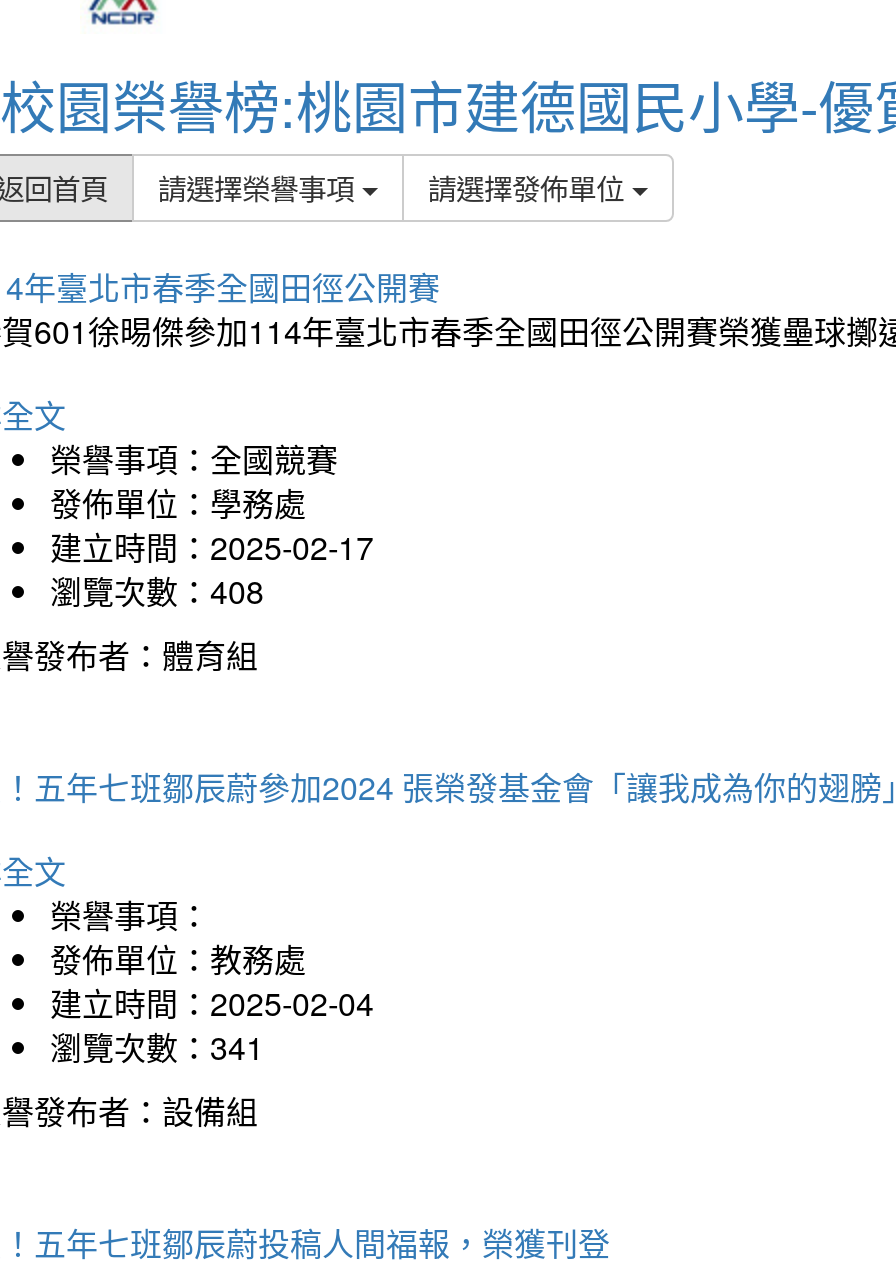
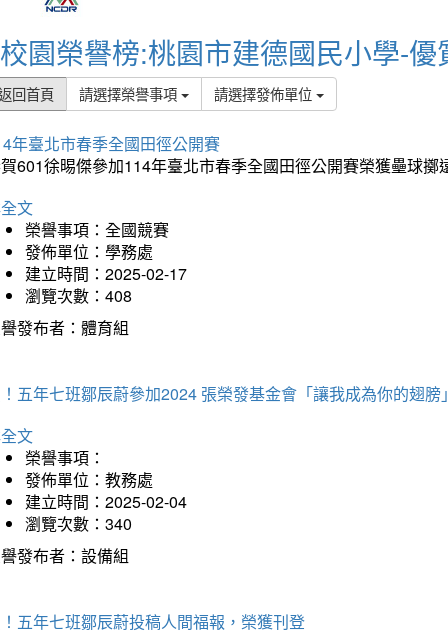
[50,1024,264,1070] 瀏覽次數：341 -> [25,512,132,535] 瀏覽次數：340

